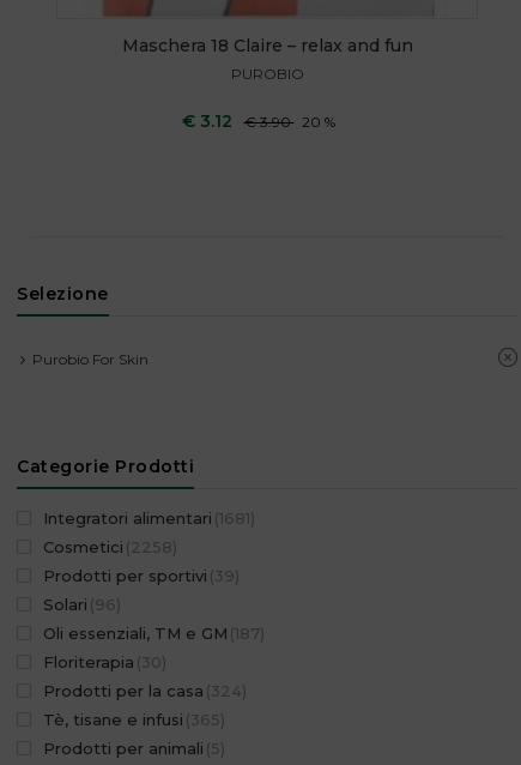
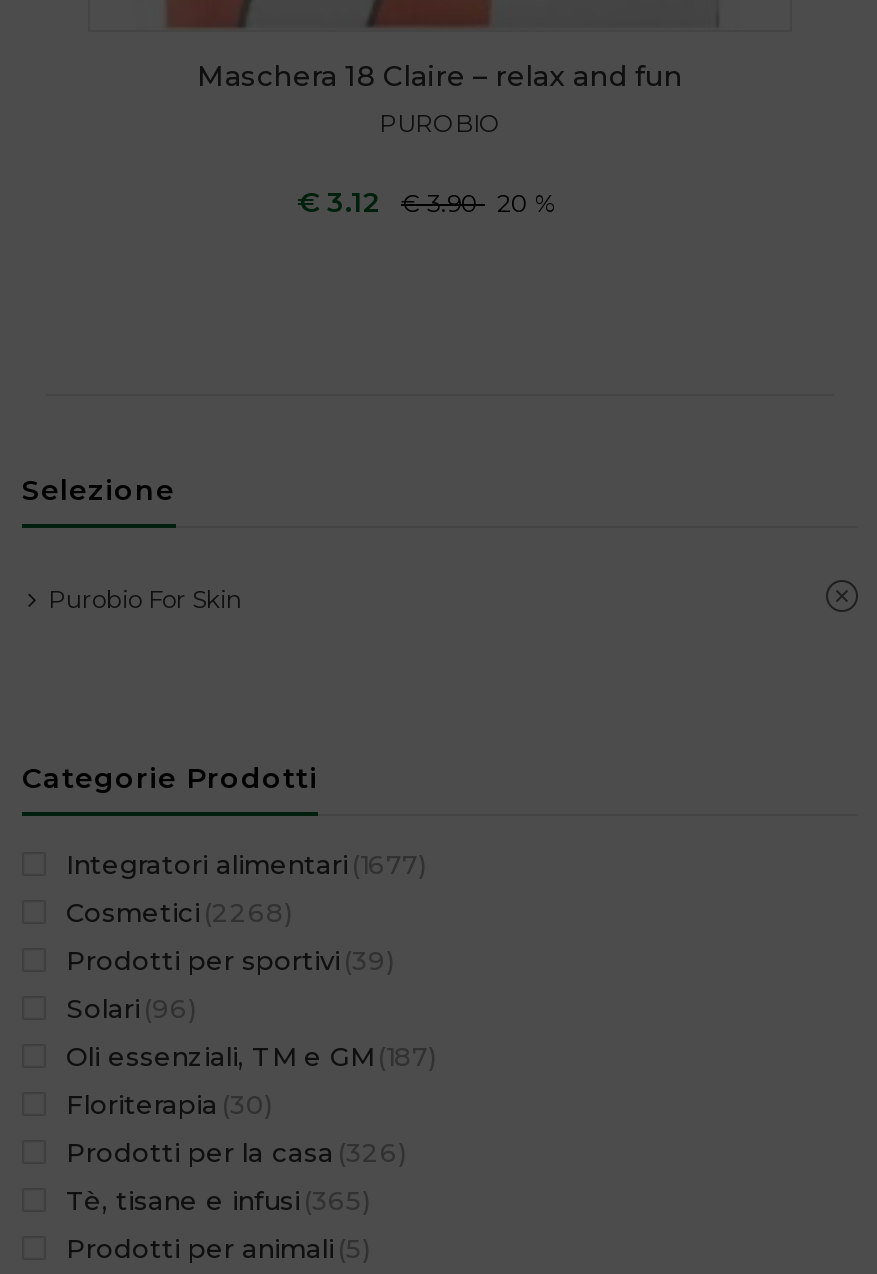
[38,509,255,528] Integratori alimentari (1681) -> [58,848,426,880] Integratori alimentari (1677)
[38,537,177,557] Cosmetici (2258) -> [58,896,292,928] Cosmetici (2268)
[38,681,247,700] Prodotti per la casa (324) -> [58,1136,406,1168] Prodotti per la casa (326)

